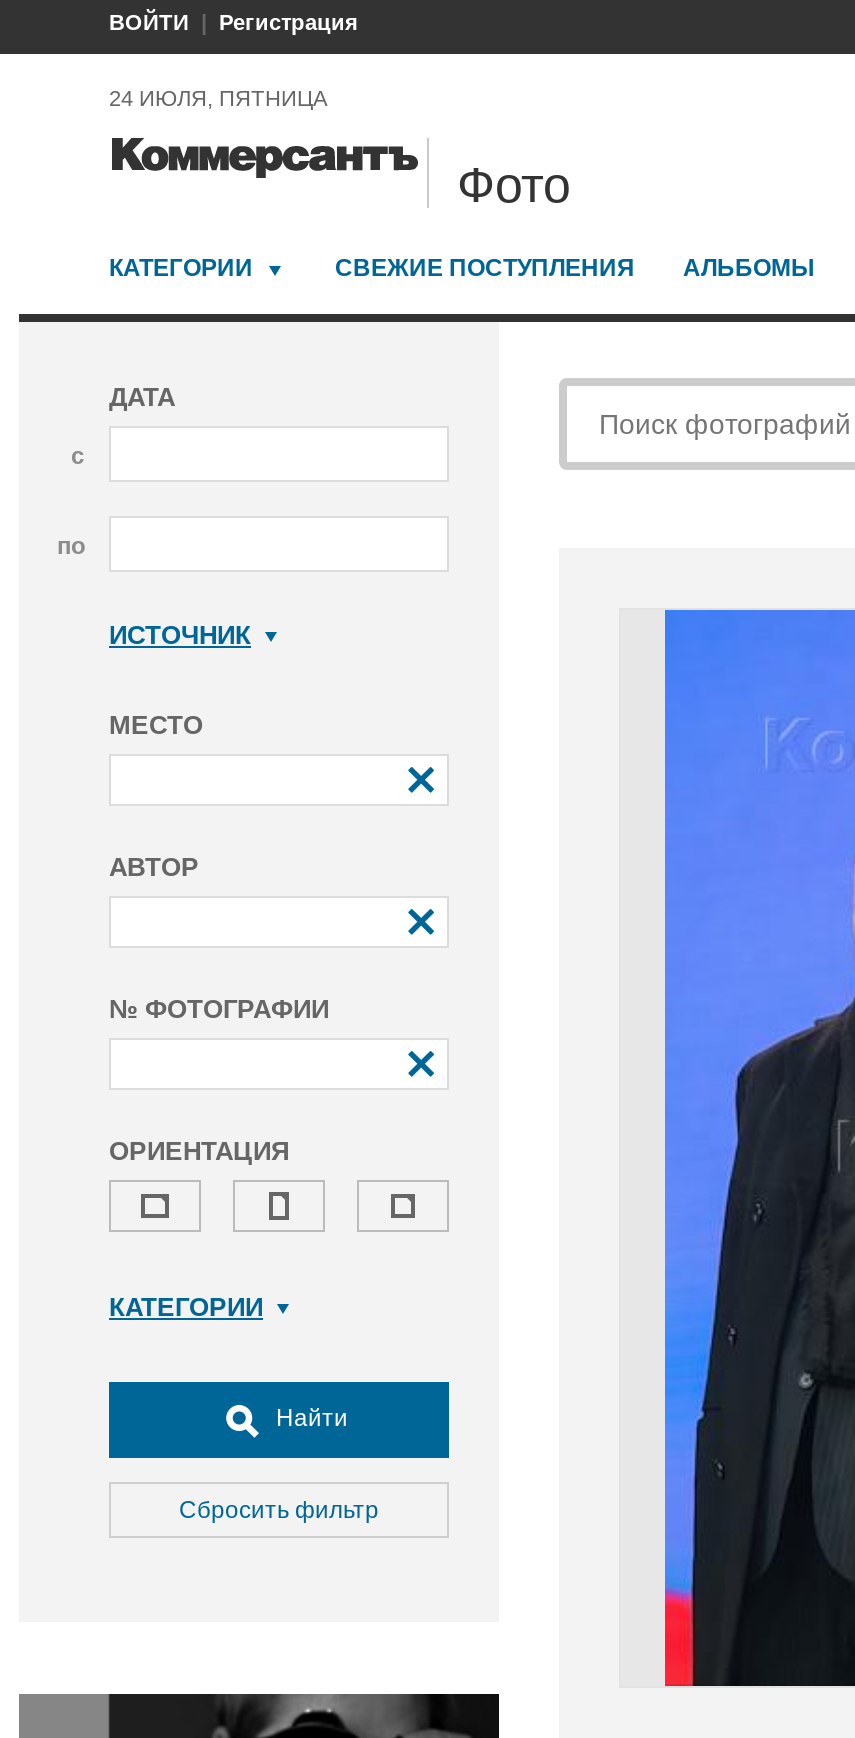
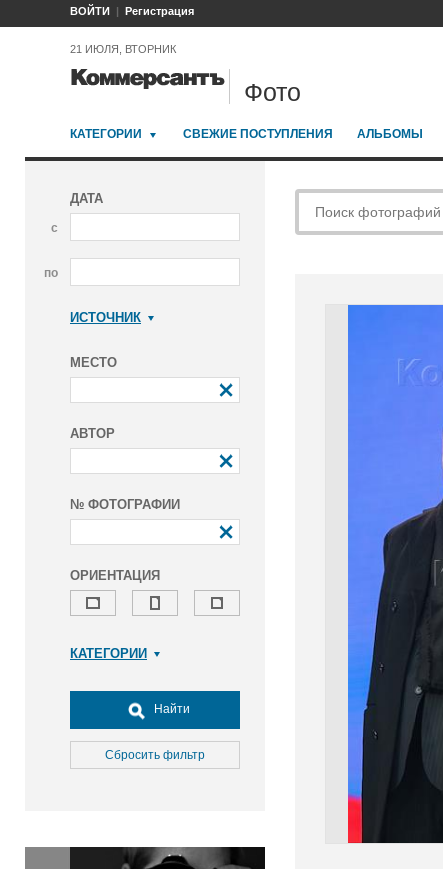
[109,86,327,110] 24 ИЮЛЯ, ПЯТНИЦА -> [70,43,176,55] 21 ИЮЛЯ, ВТОРНИК

